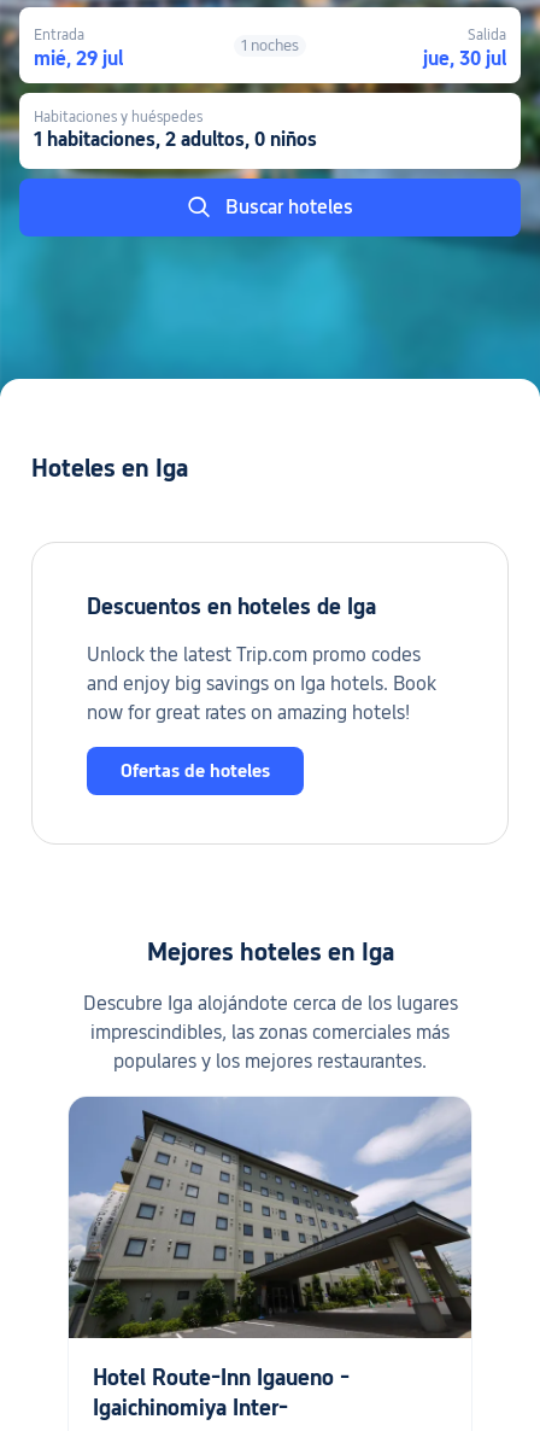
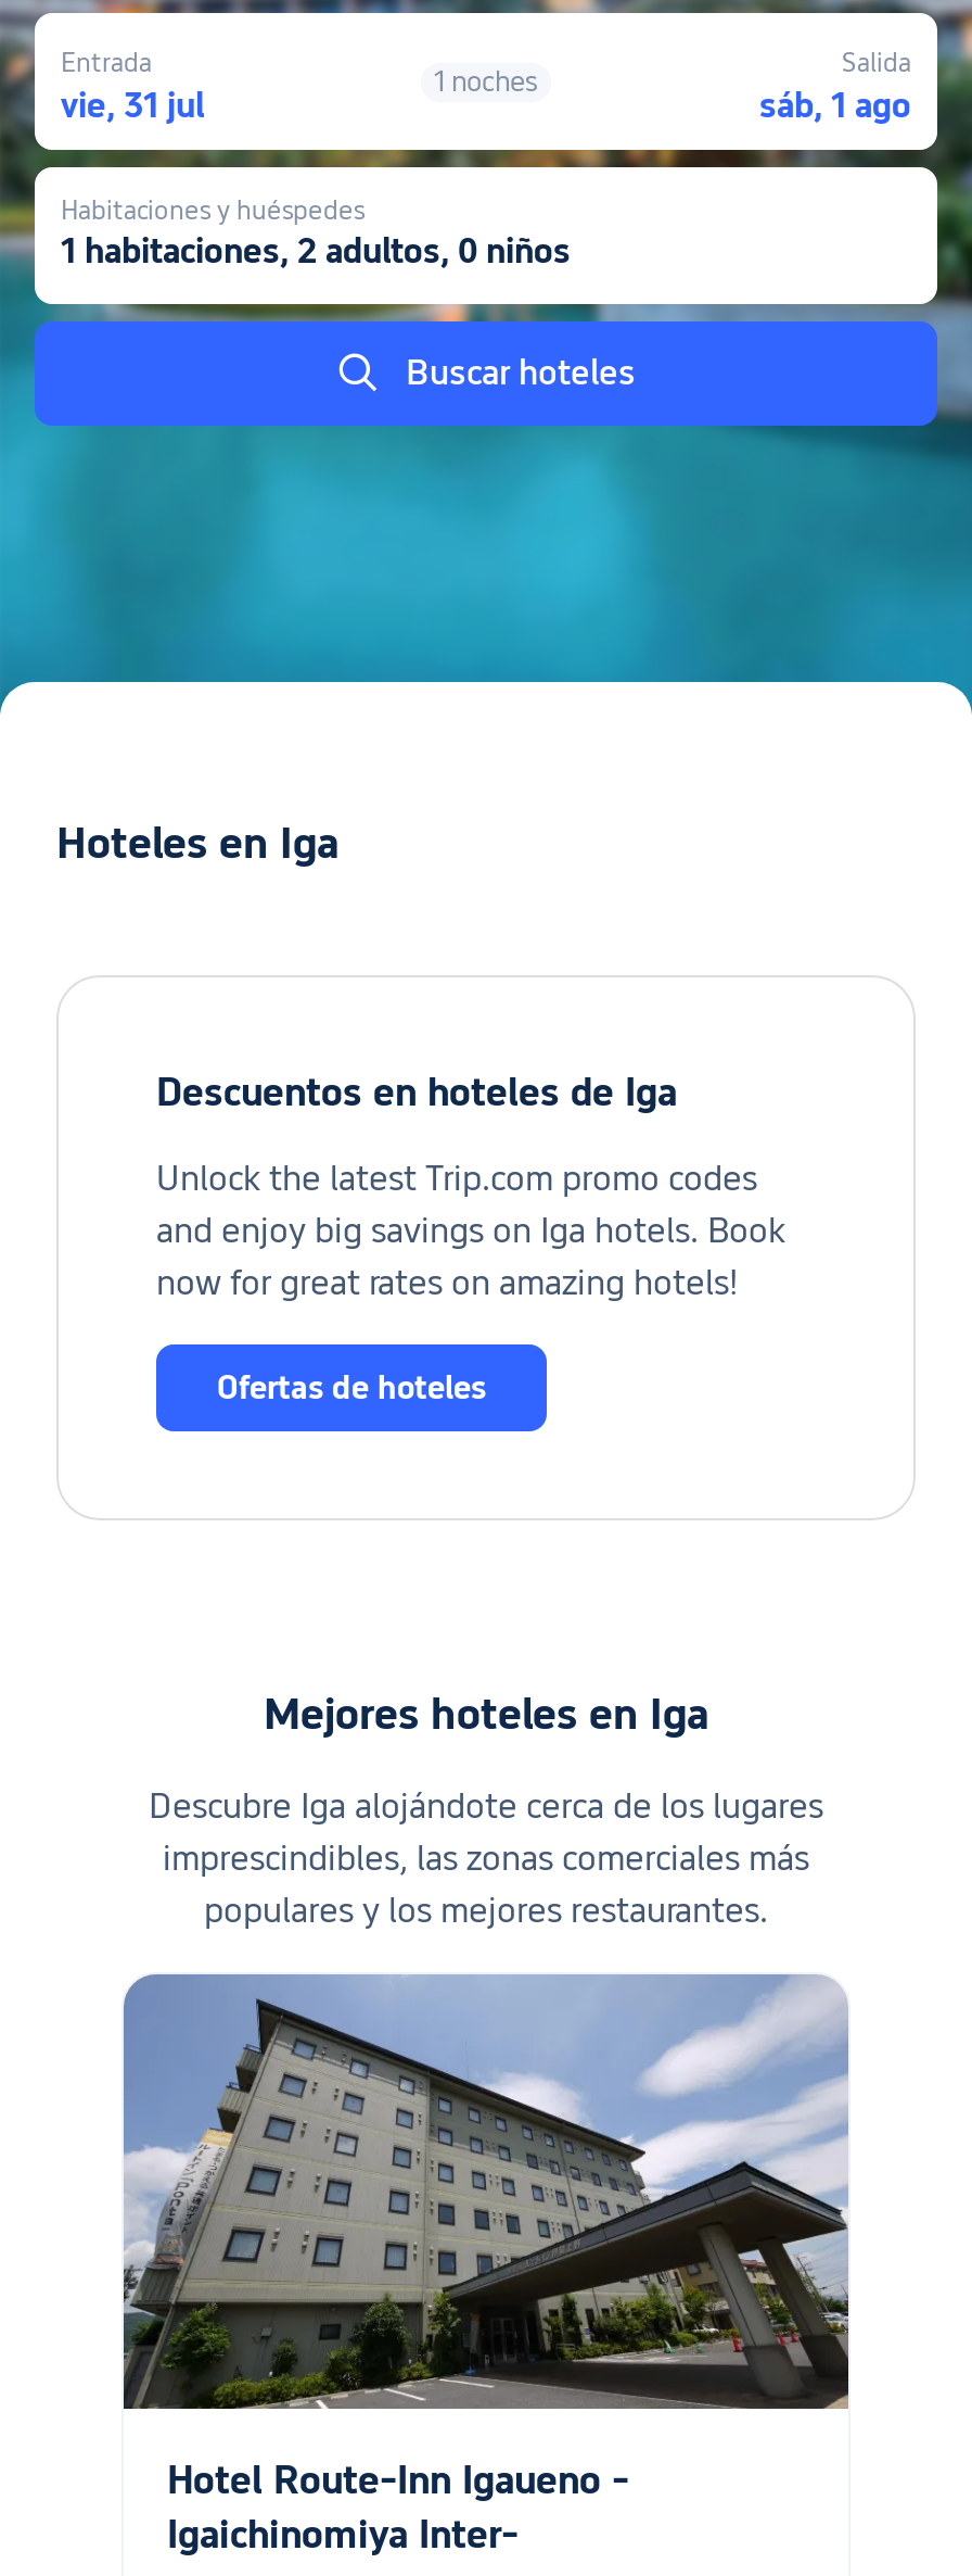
[34,46,123,69] mié, 29 jul -> [61,84,204,125] vie, 31 jul
[423,46,506,69] jue, 30 jul -> [759,84,911,125] sáb, 1 ago

